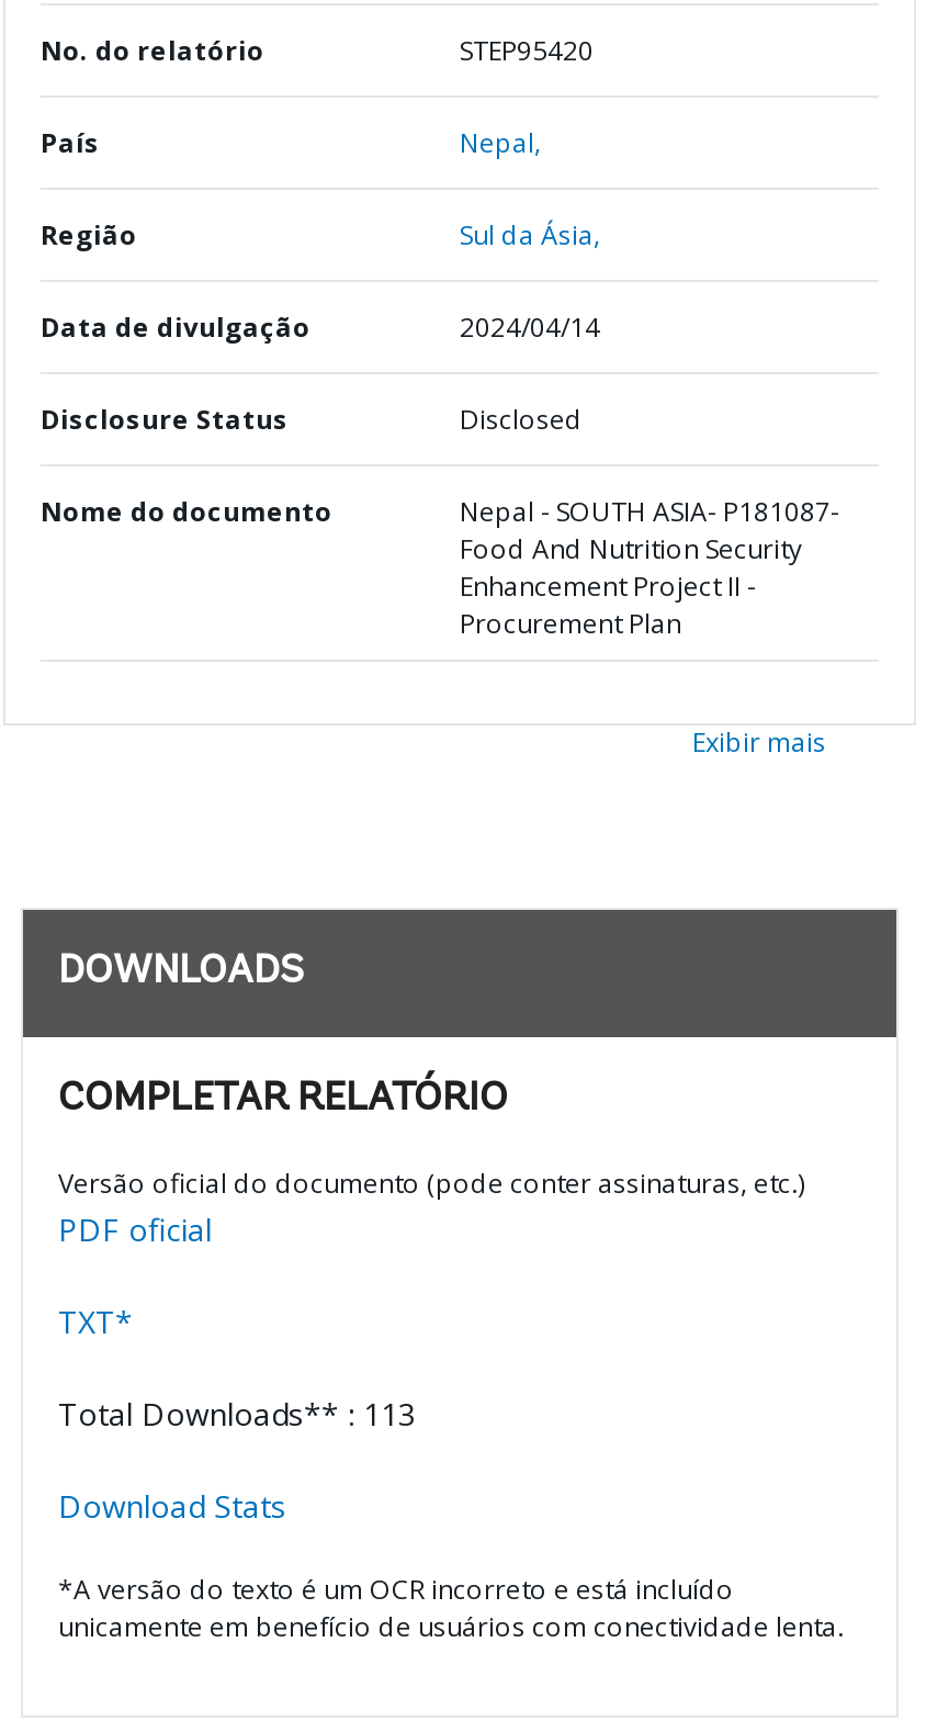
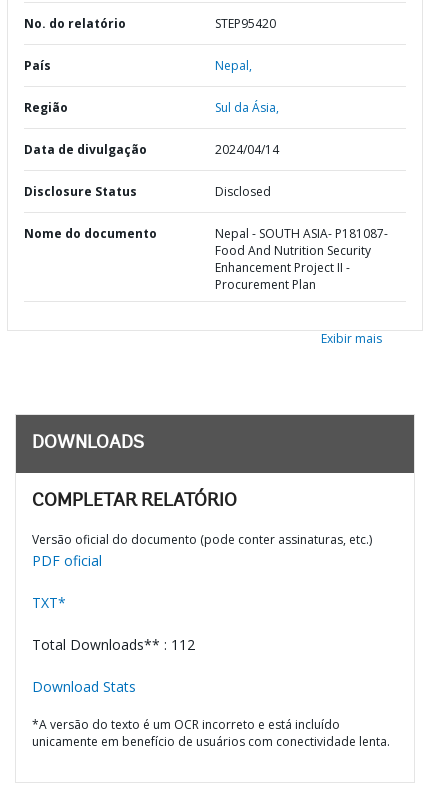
[58,1393,416,1435] Total Downloads** : 113 -> [32,635,195,654] Total Downloads** : 112

